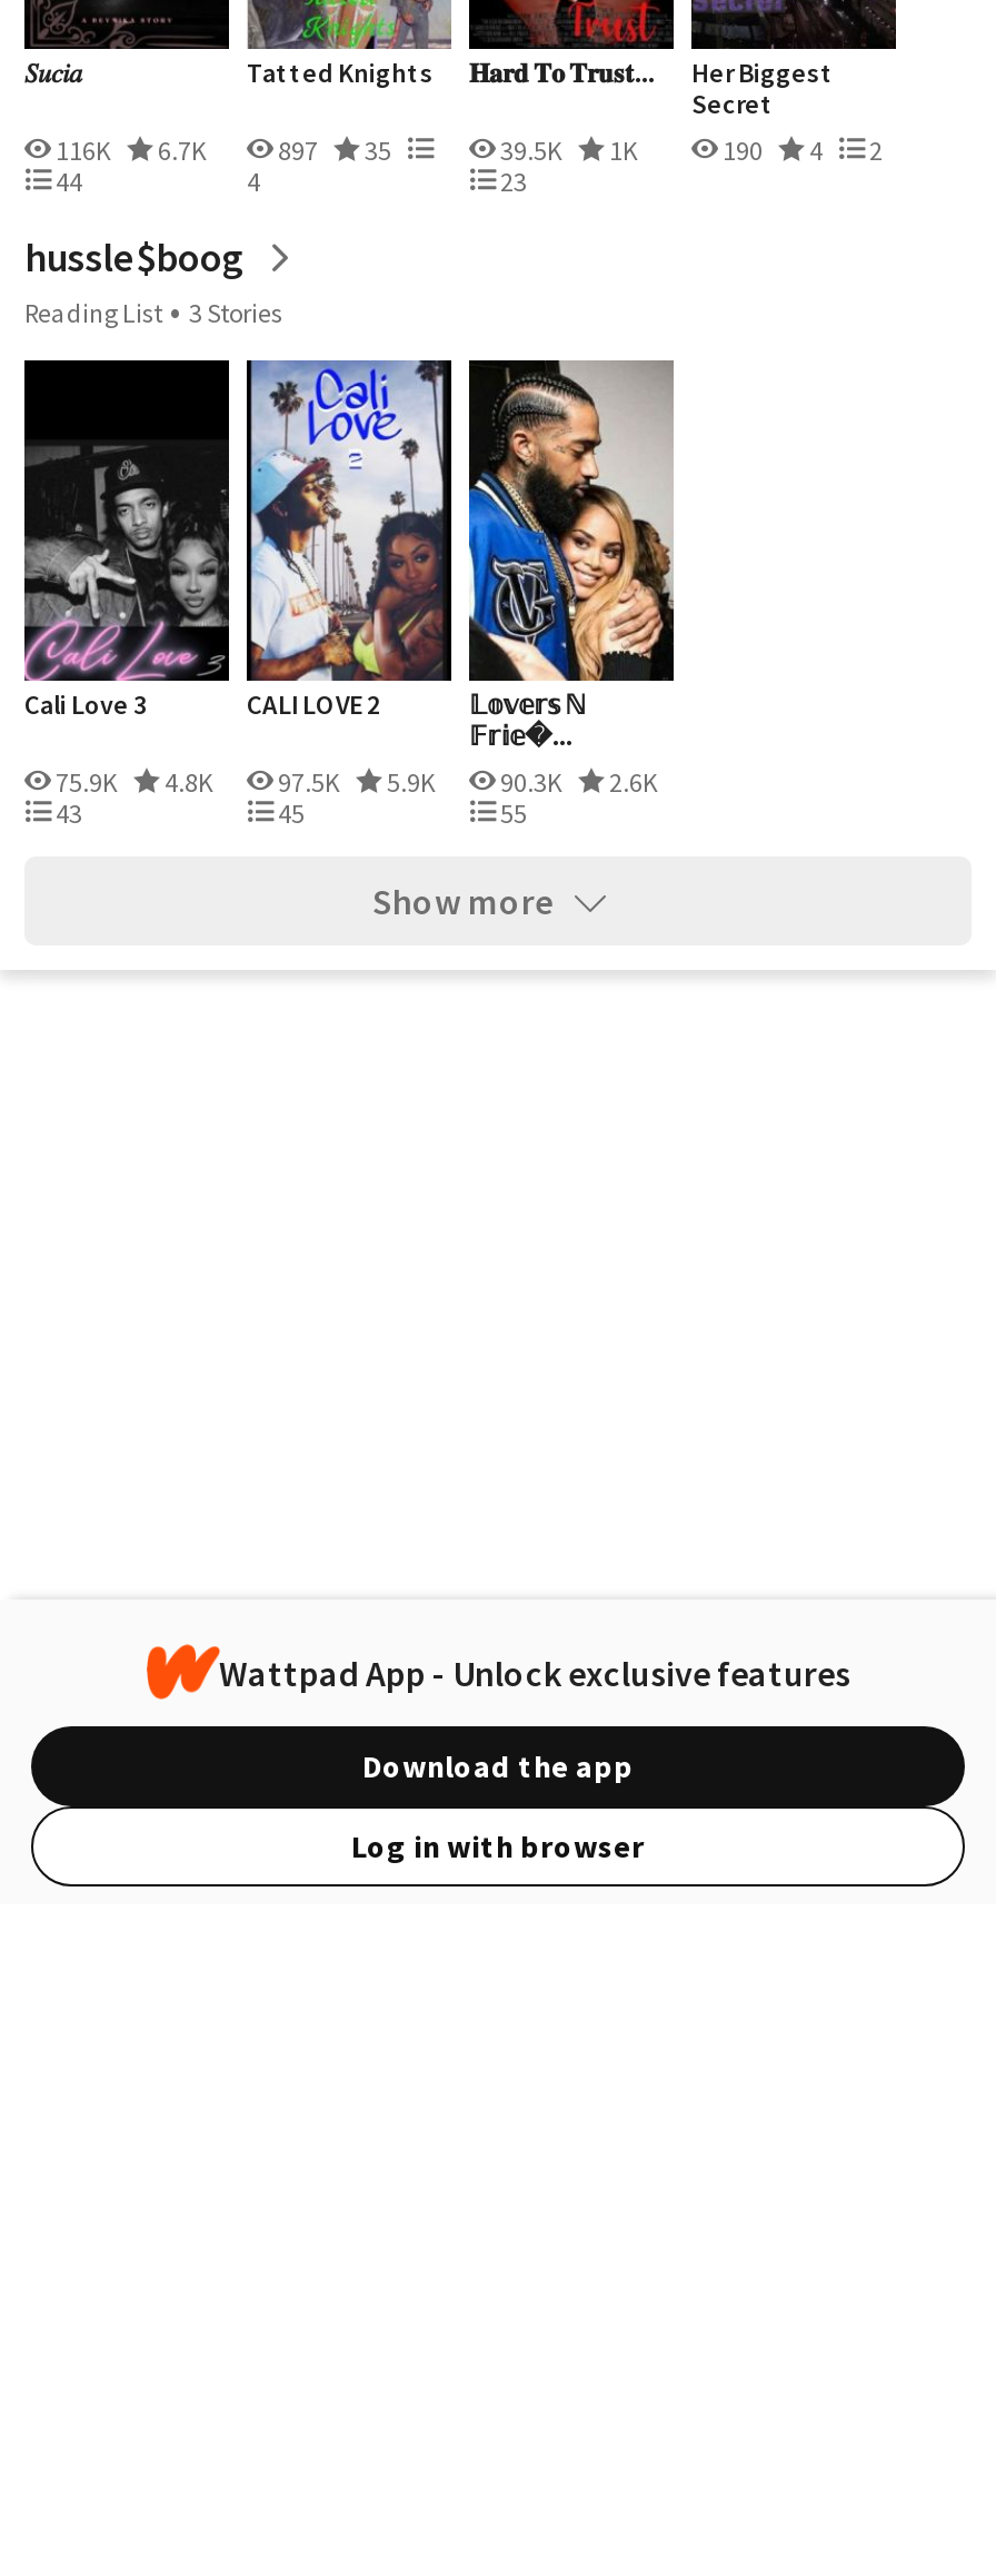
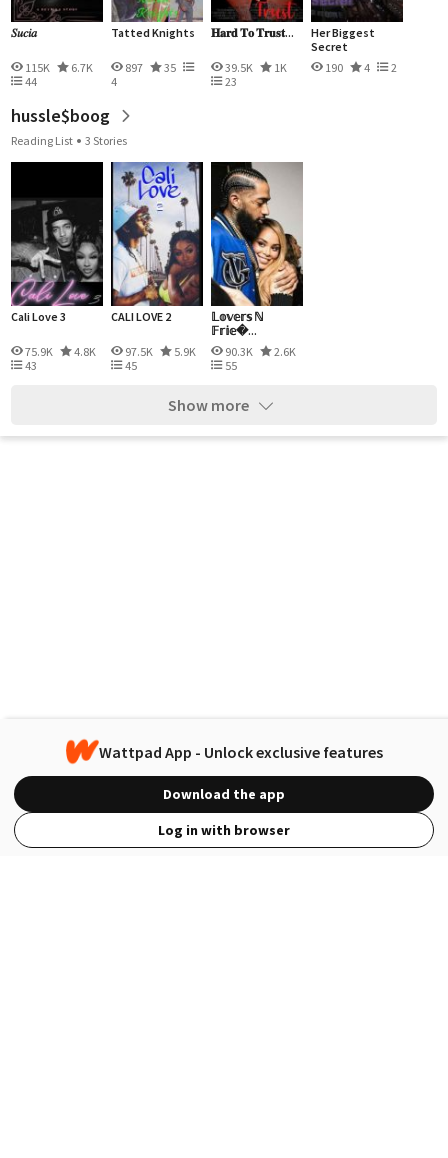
[51,133,396,167] 116K 6.7K 897 35 -> [23,60,178,75] 115K 6.7K 897 35

